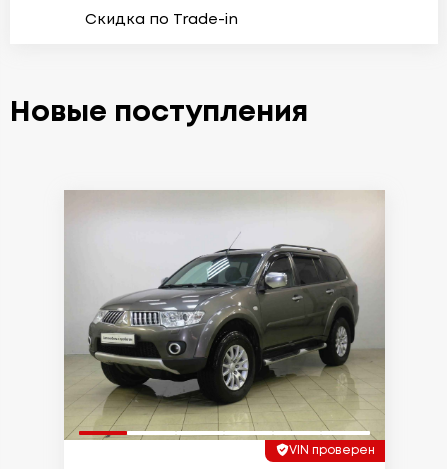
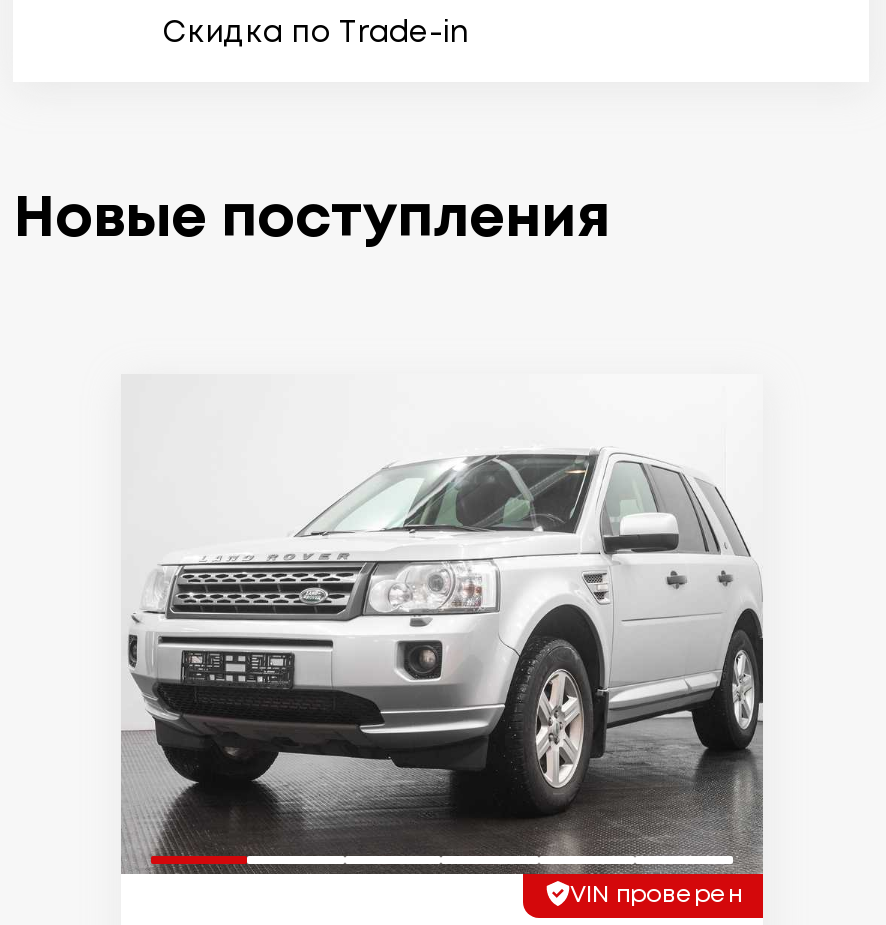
[64,190,385,441] [image] -> [123,376,763,876] [image]

